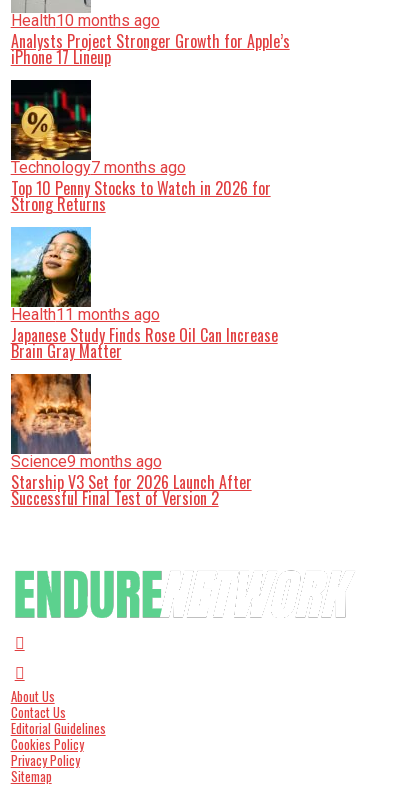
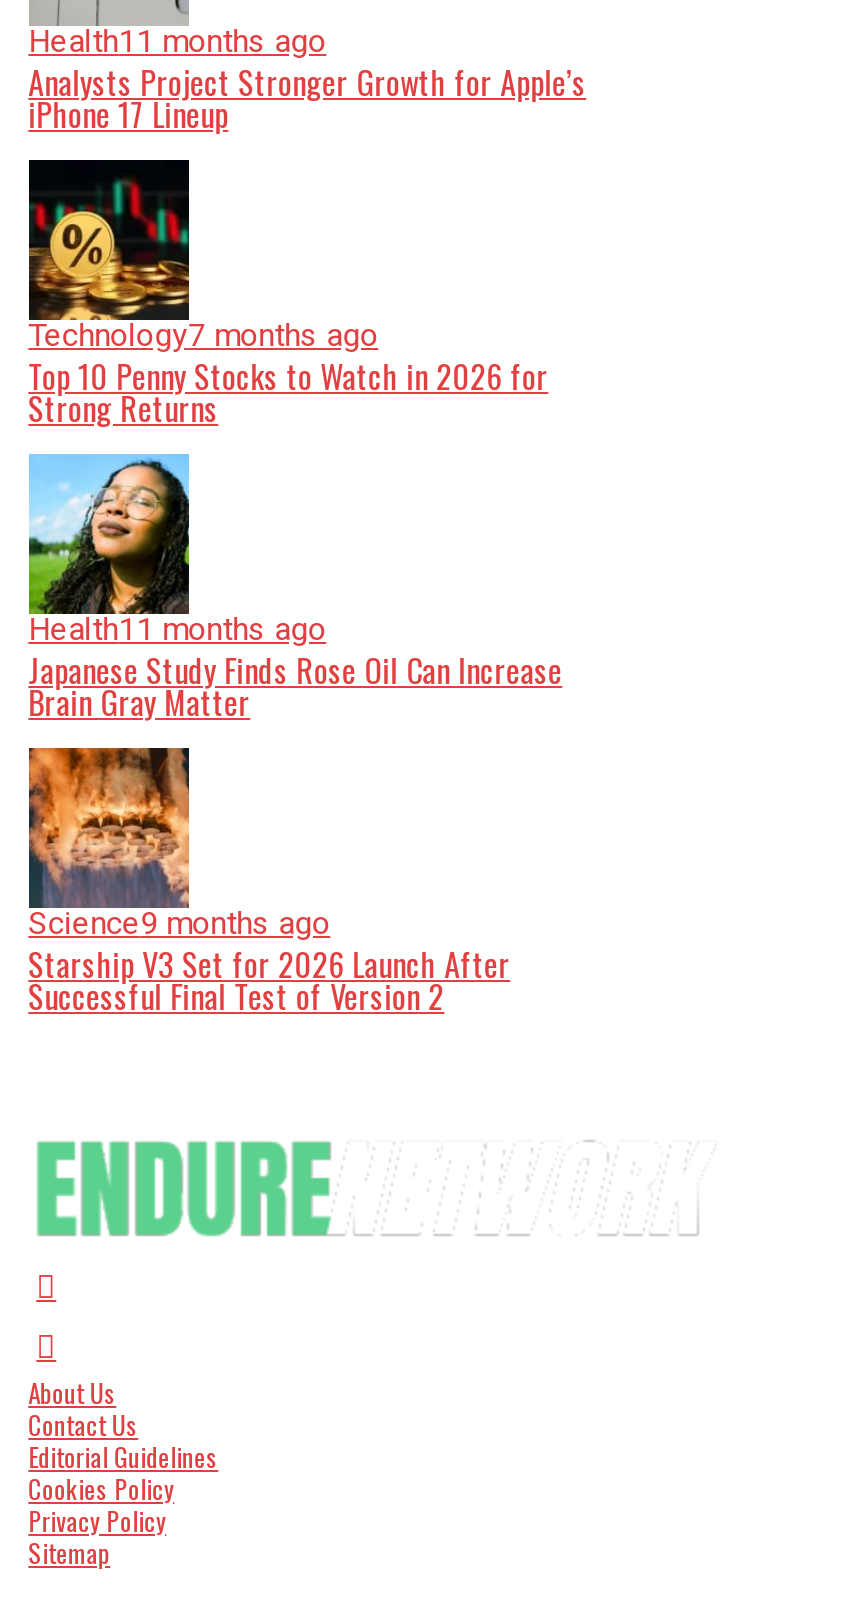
[11,11,160,30] Health10 months ago -> [28,22,326,60] Health11 months ago

